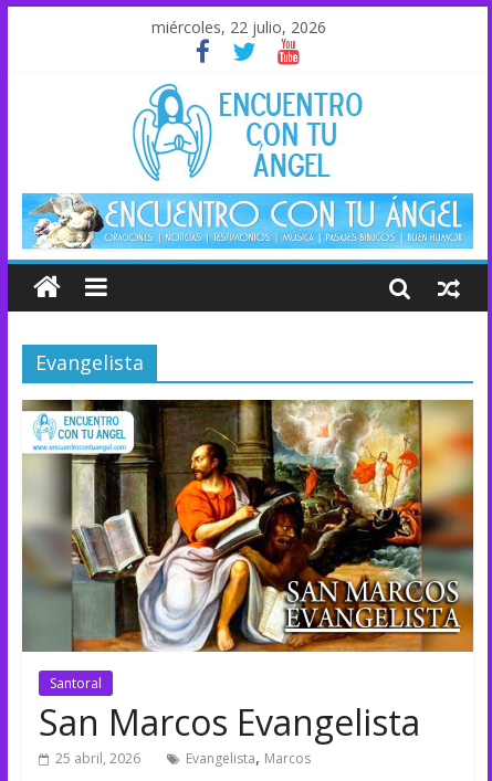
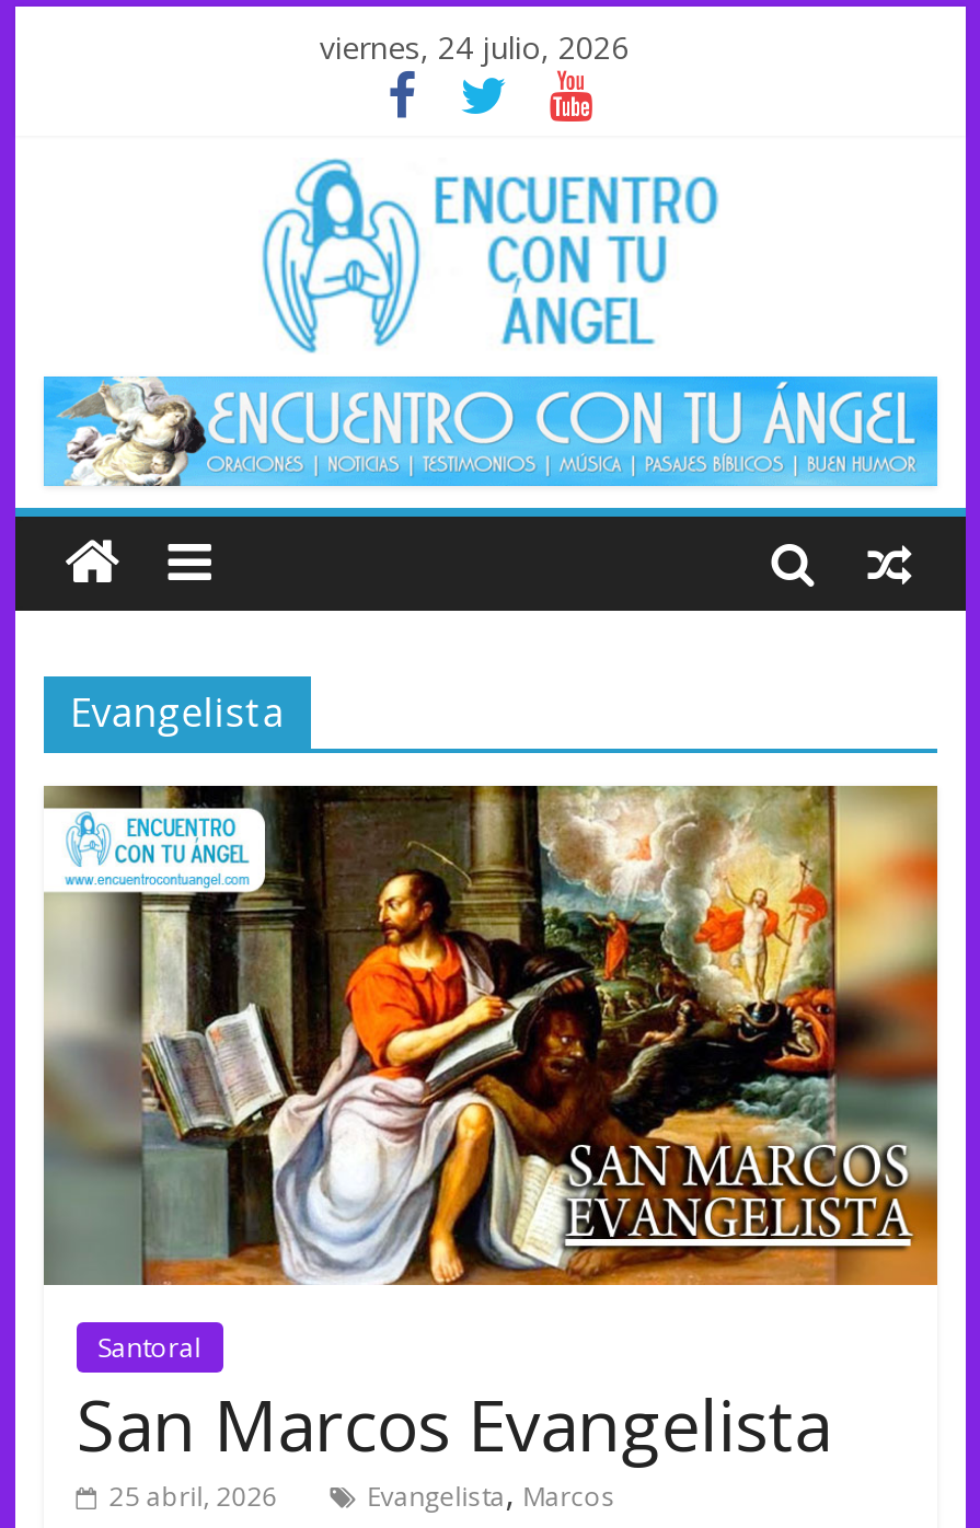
[152,17,327,38] miércoles, 22 julio, 2026 -> [320,26,629,68] viernes, 24 julio, 2026

